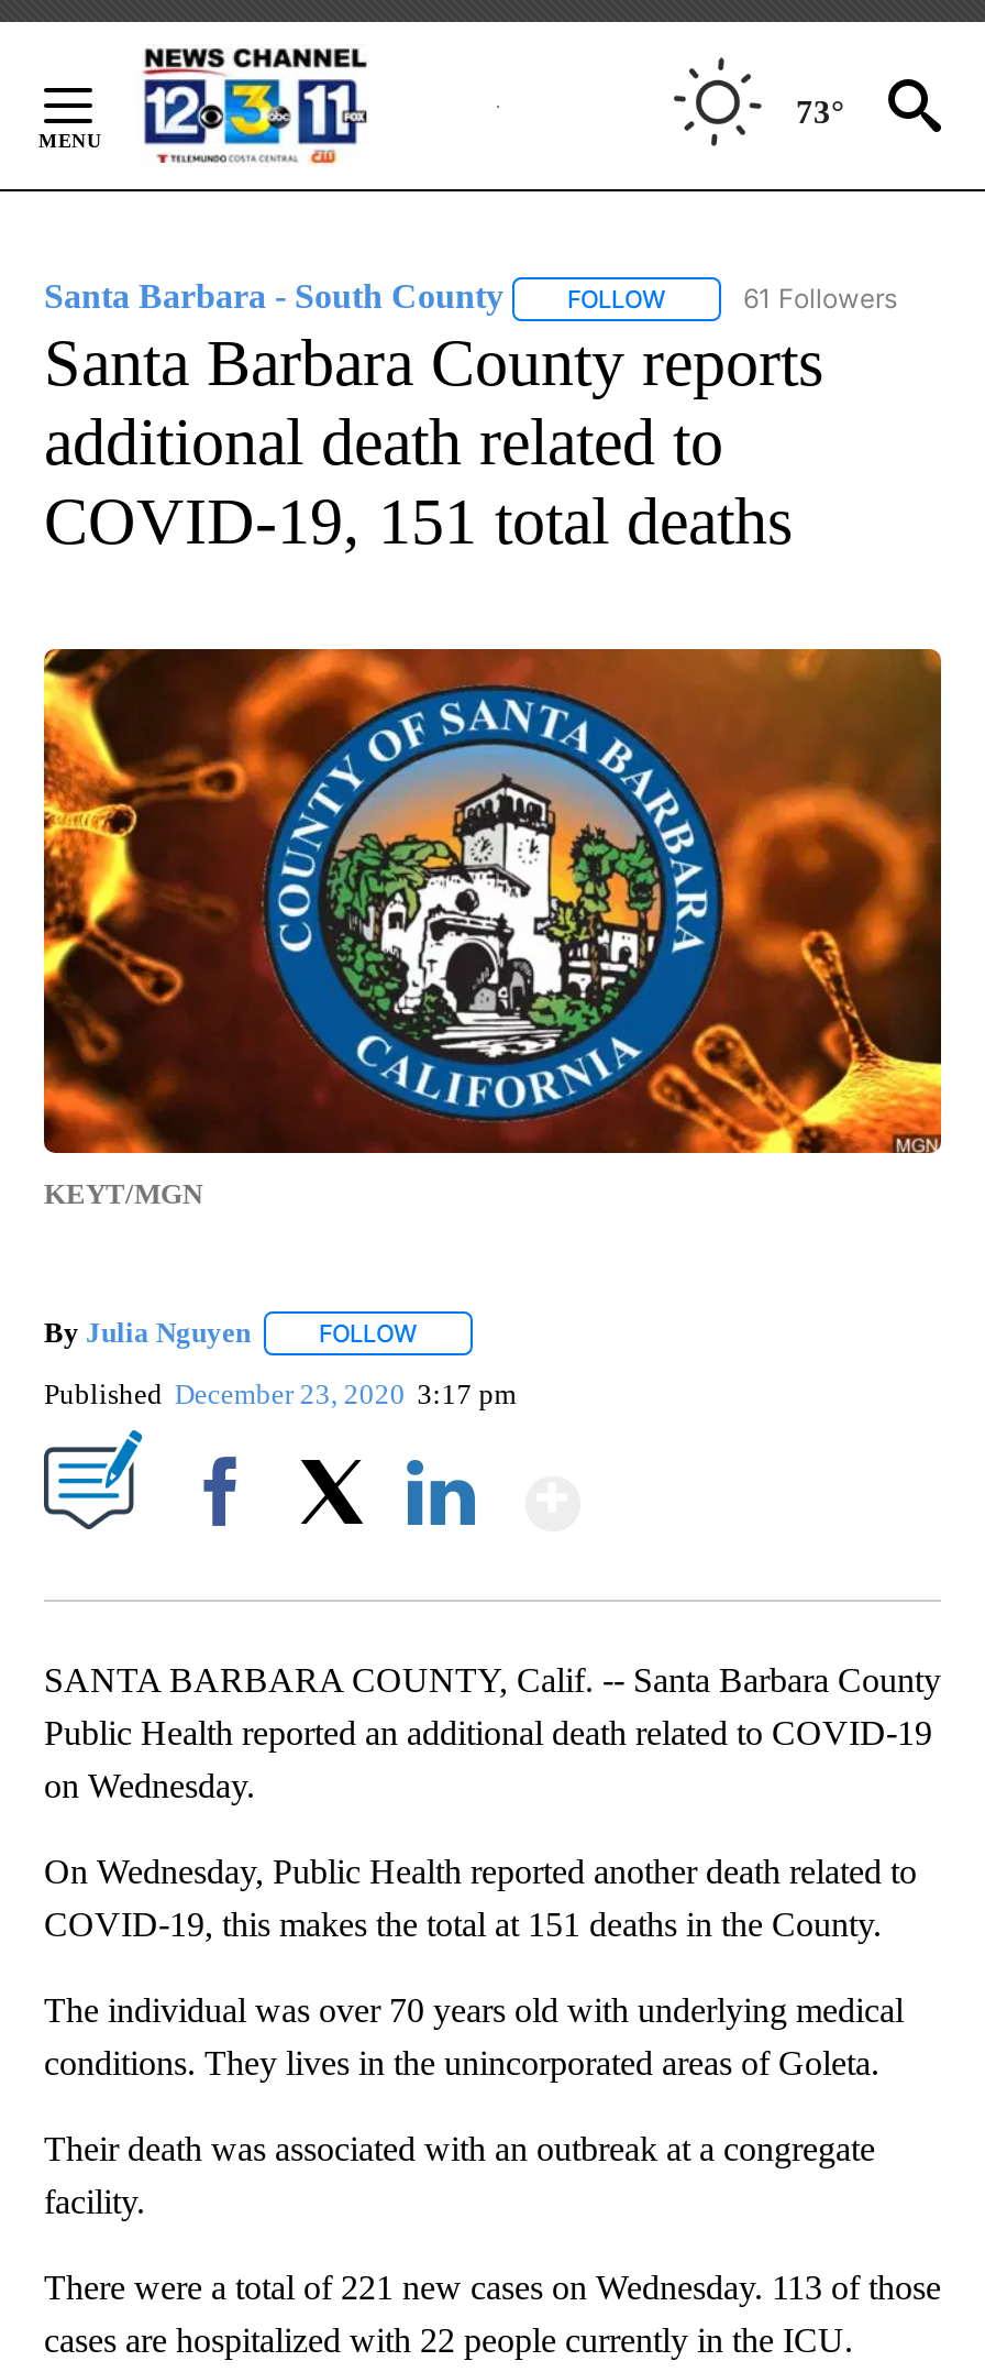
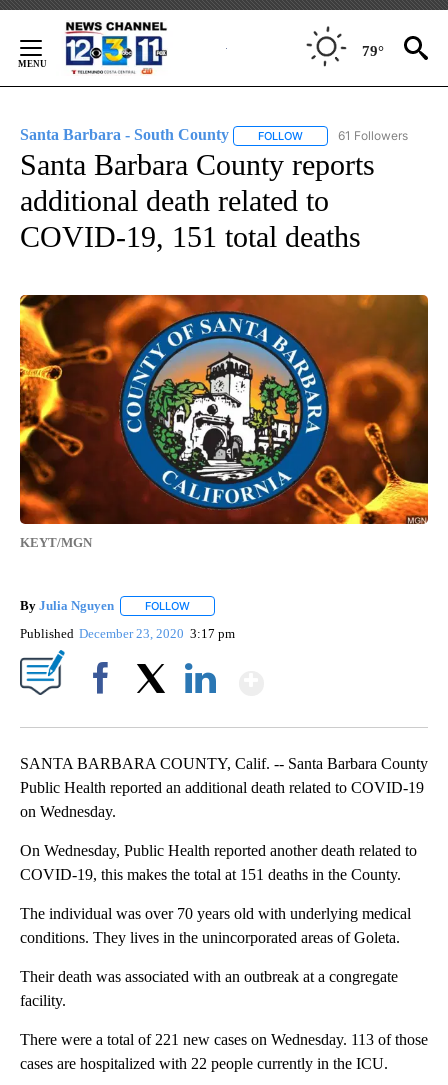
[796,94,844,129] 73° -> [362,42,384,58] 79°

